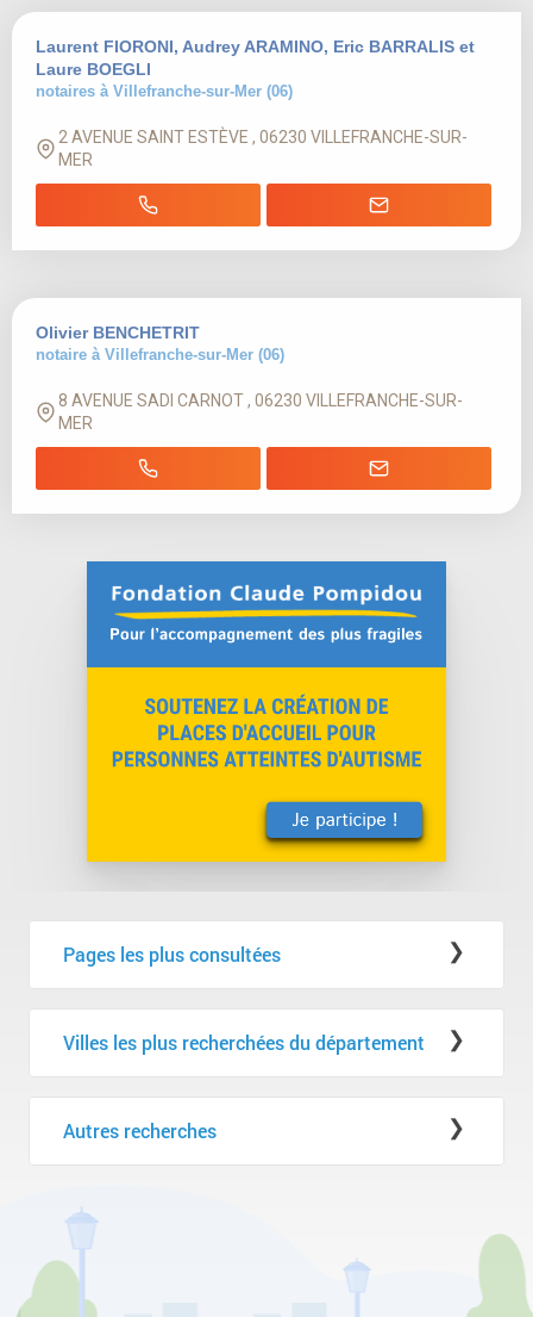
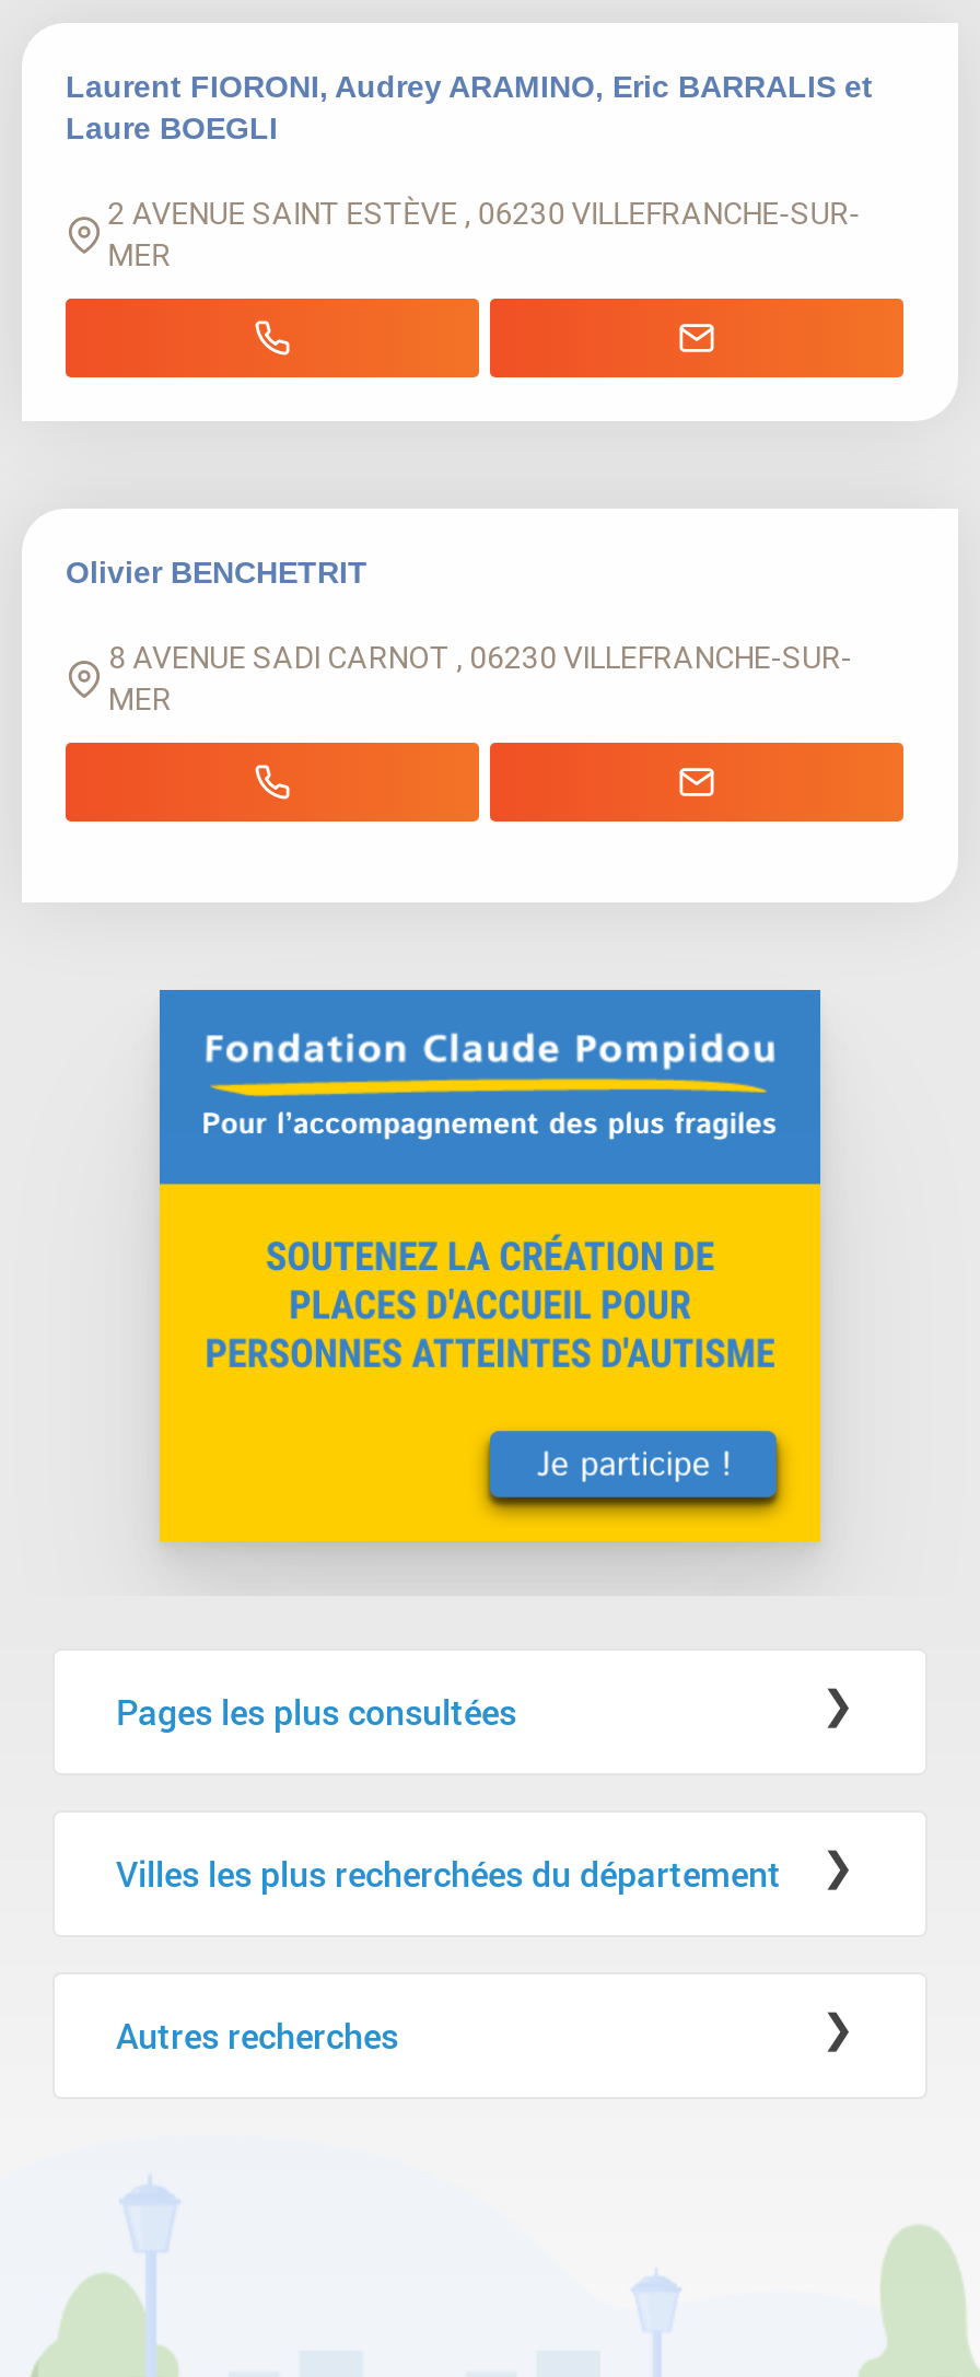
[36,82,293,100] notaires à Villefranche-sur-Mer (06) -> none
[36,346,284,364] notaire à Villefranche-sur-Mer (06) -> none
moved [59,391,463,433] -> [108,640,852,716]: 8 AVENUE SADI CARNOT , 06230 VILLEFRANCHE-SUR- | MER

